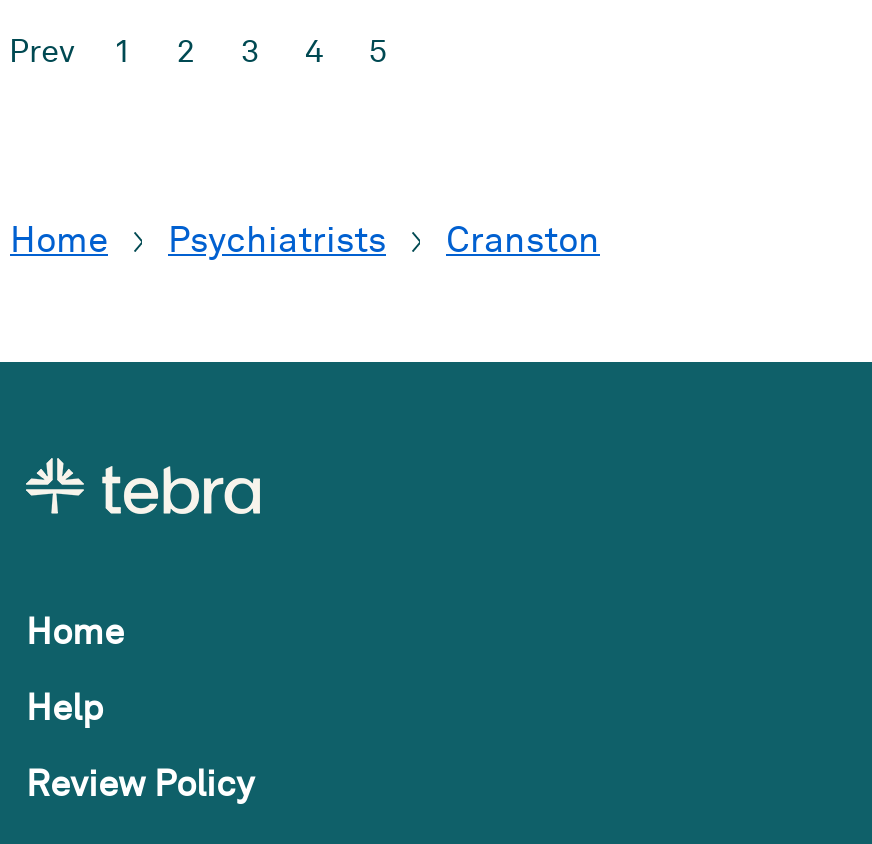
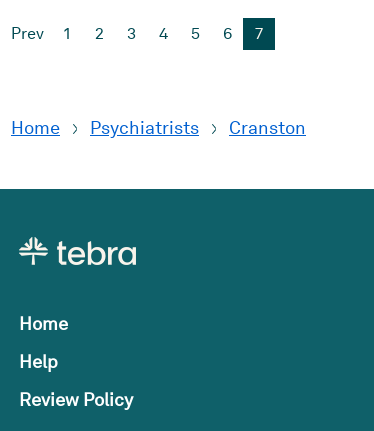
none -> [222,24,263,43] 6 | 7

